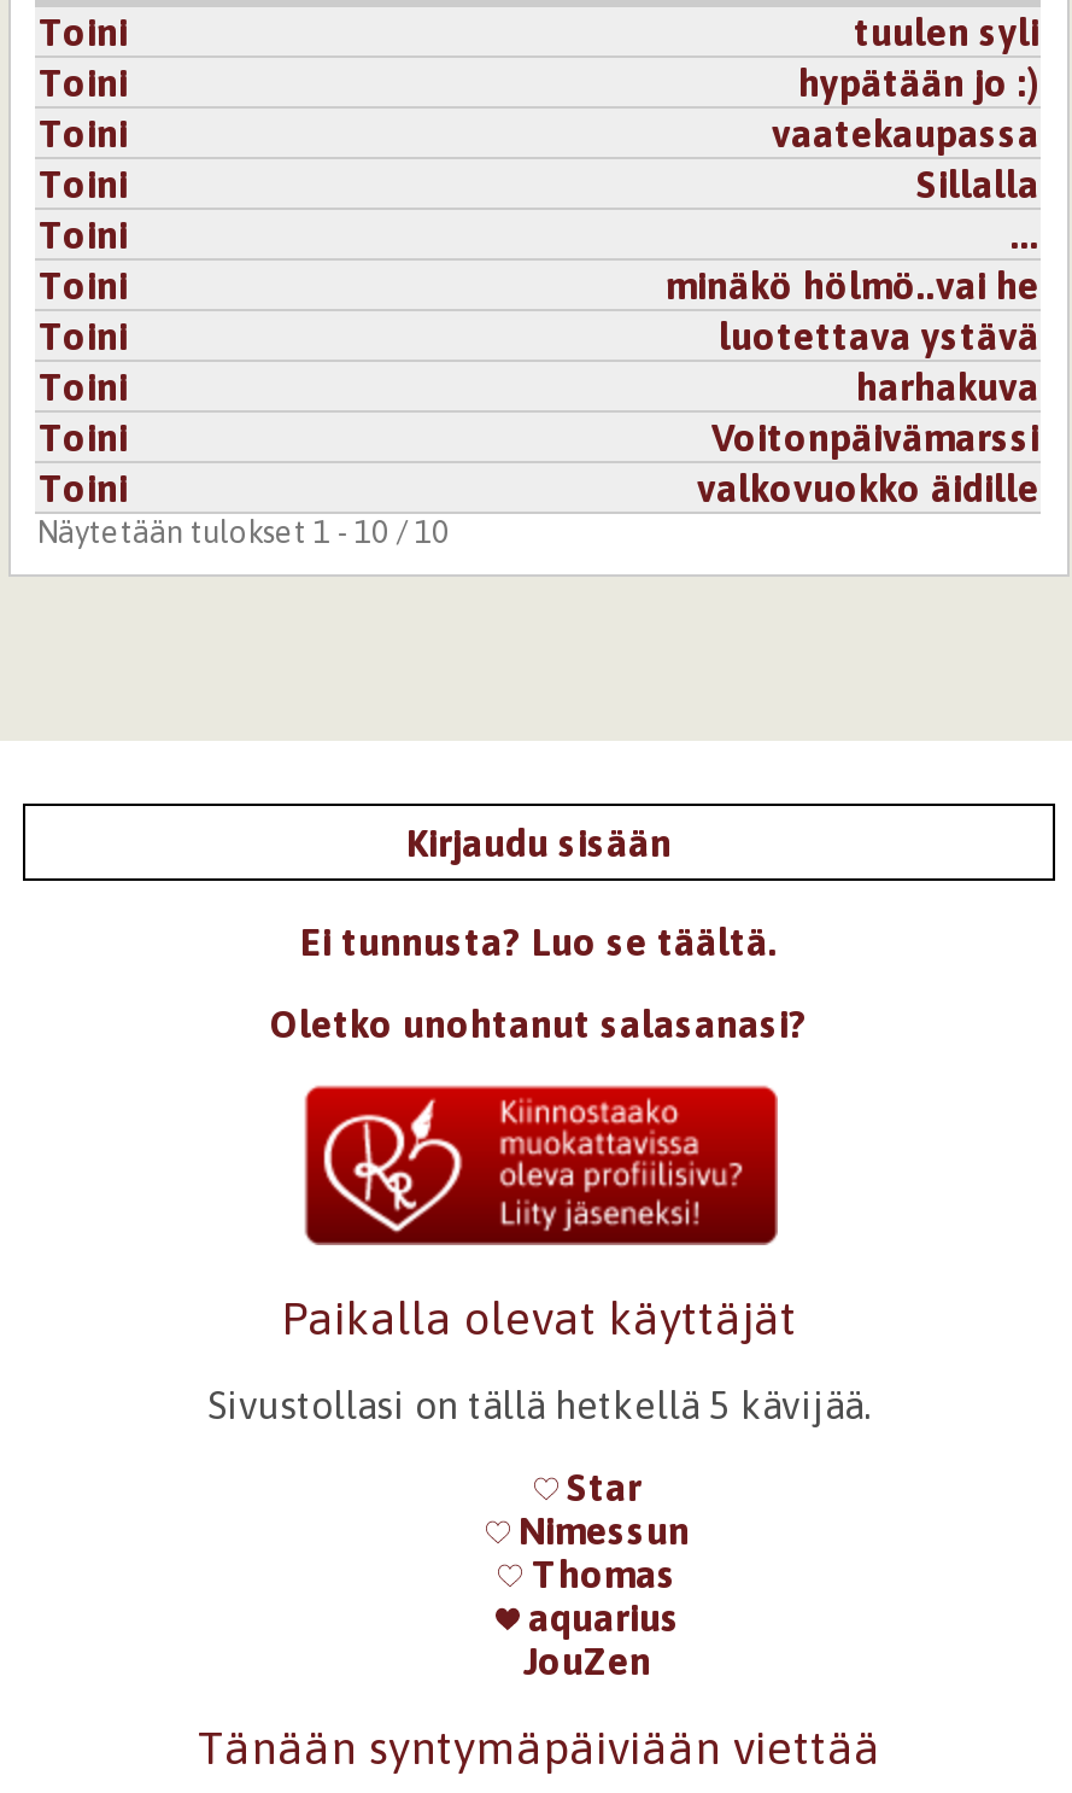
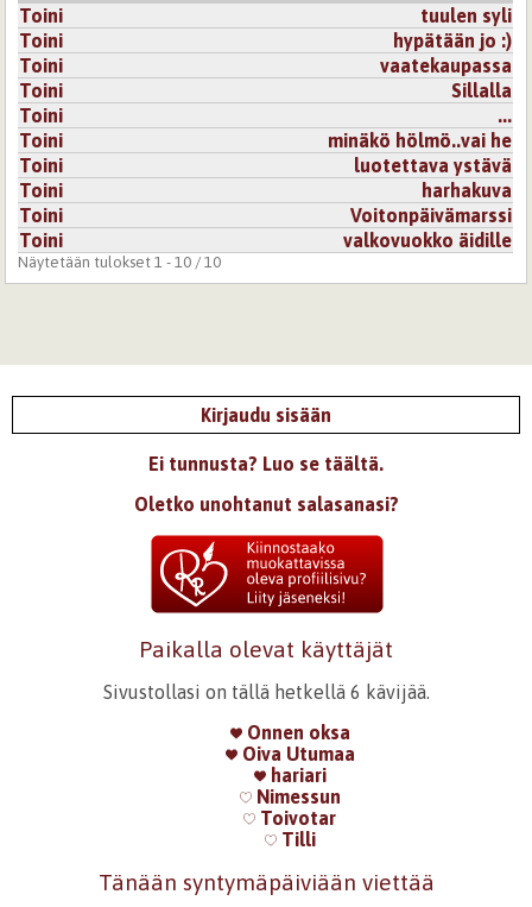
[207,1383,871,1426] Sivustollasi on tällä hetkellä 5 kävijää. -> [103,681,429,703] Sivustollasi on tällä hetkellä 6 kävijää.
[557,1465,642,1508] Star -> [237,722,354,786] Onnen oksa | Oiva Utumaa | hariari
moved [509,1508,690,1552] -> [251,786,340,807]: Nimessun
[519,1552,680,1682] Thomas | aquarius | JouZen -> [255,807,336,850] Toivotar | Tilli

